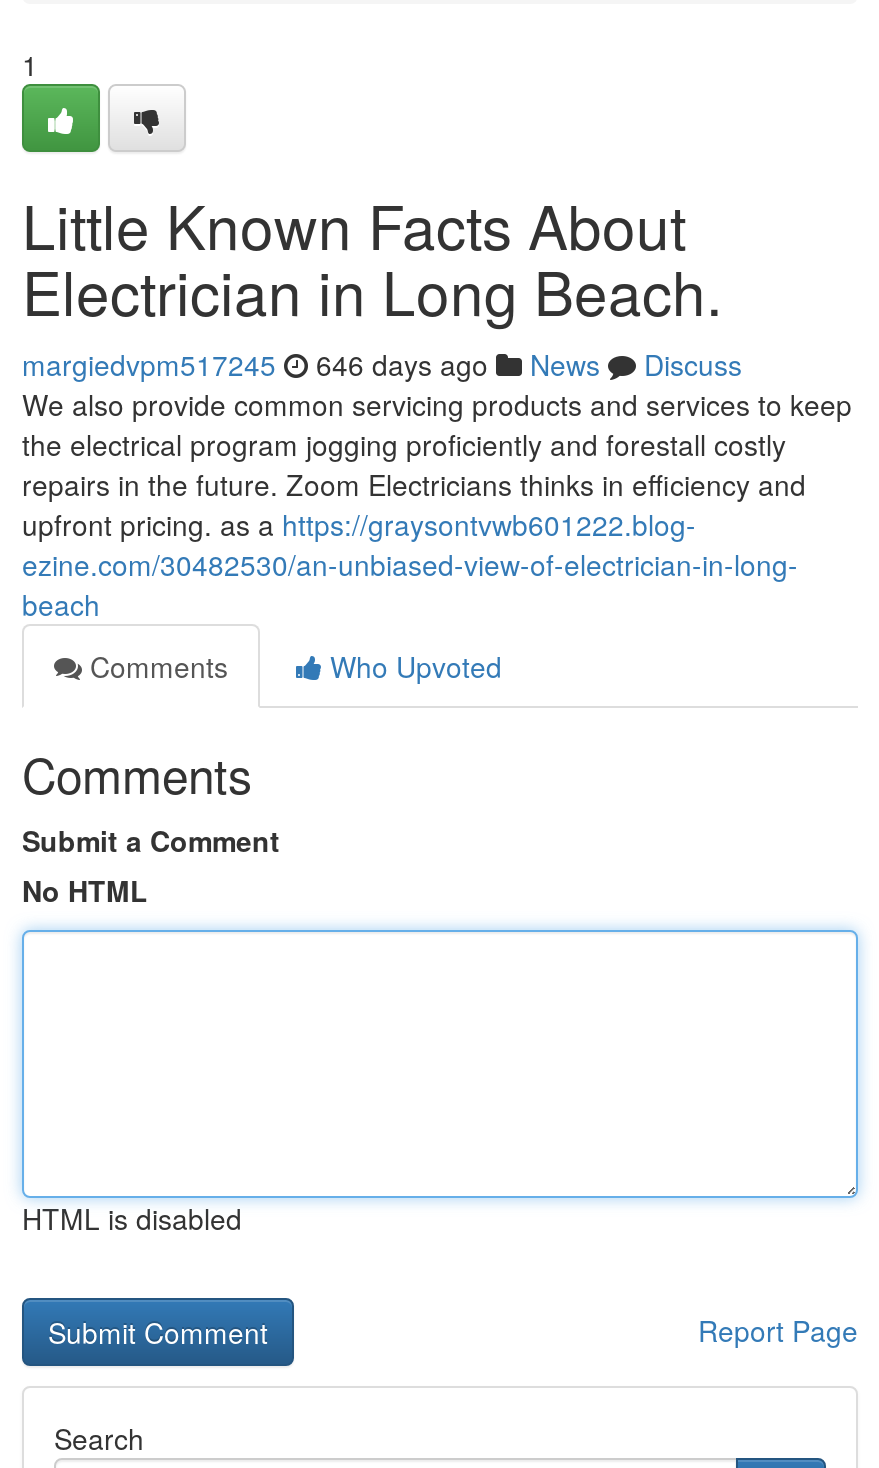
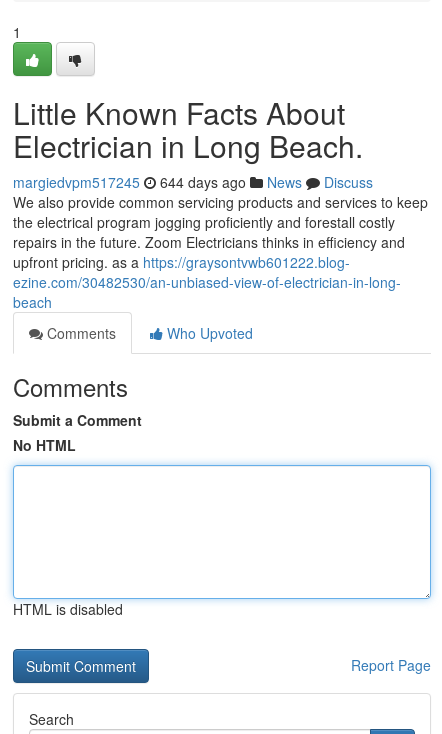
[22,344,742,384] margiedvpm517245 646 days ago News Discuss -> [13,172,373,192] margiedvpm517245 644 days ago News Discuss

